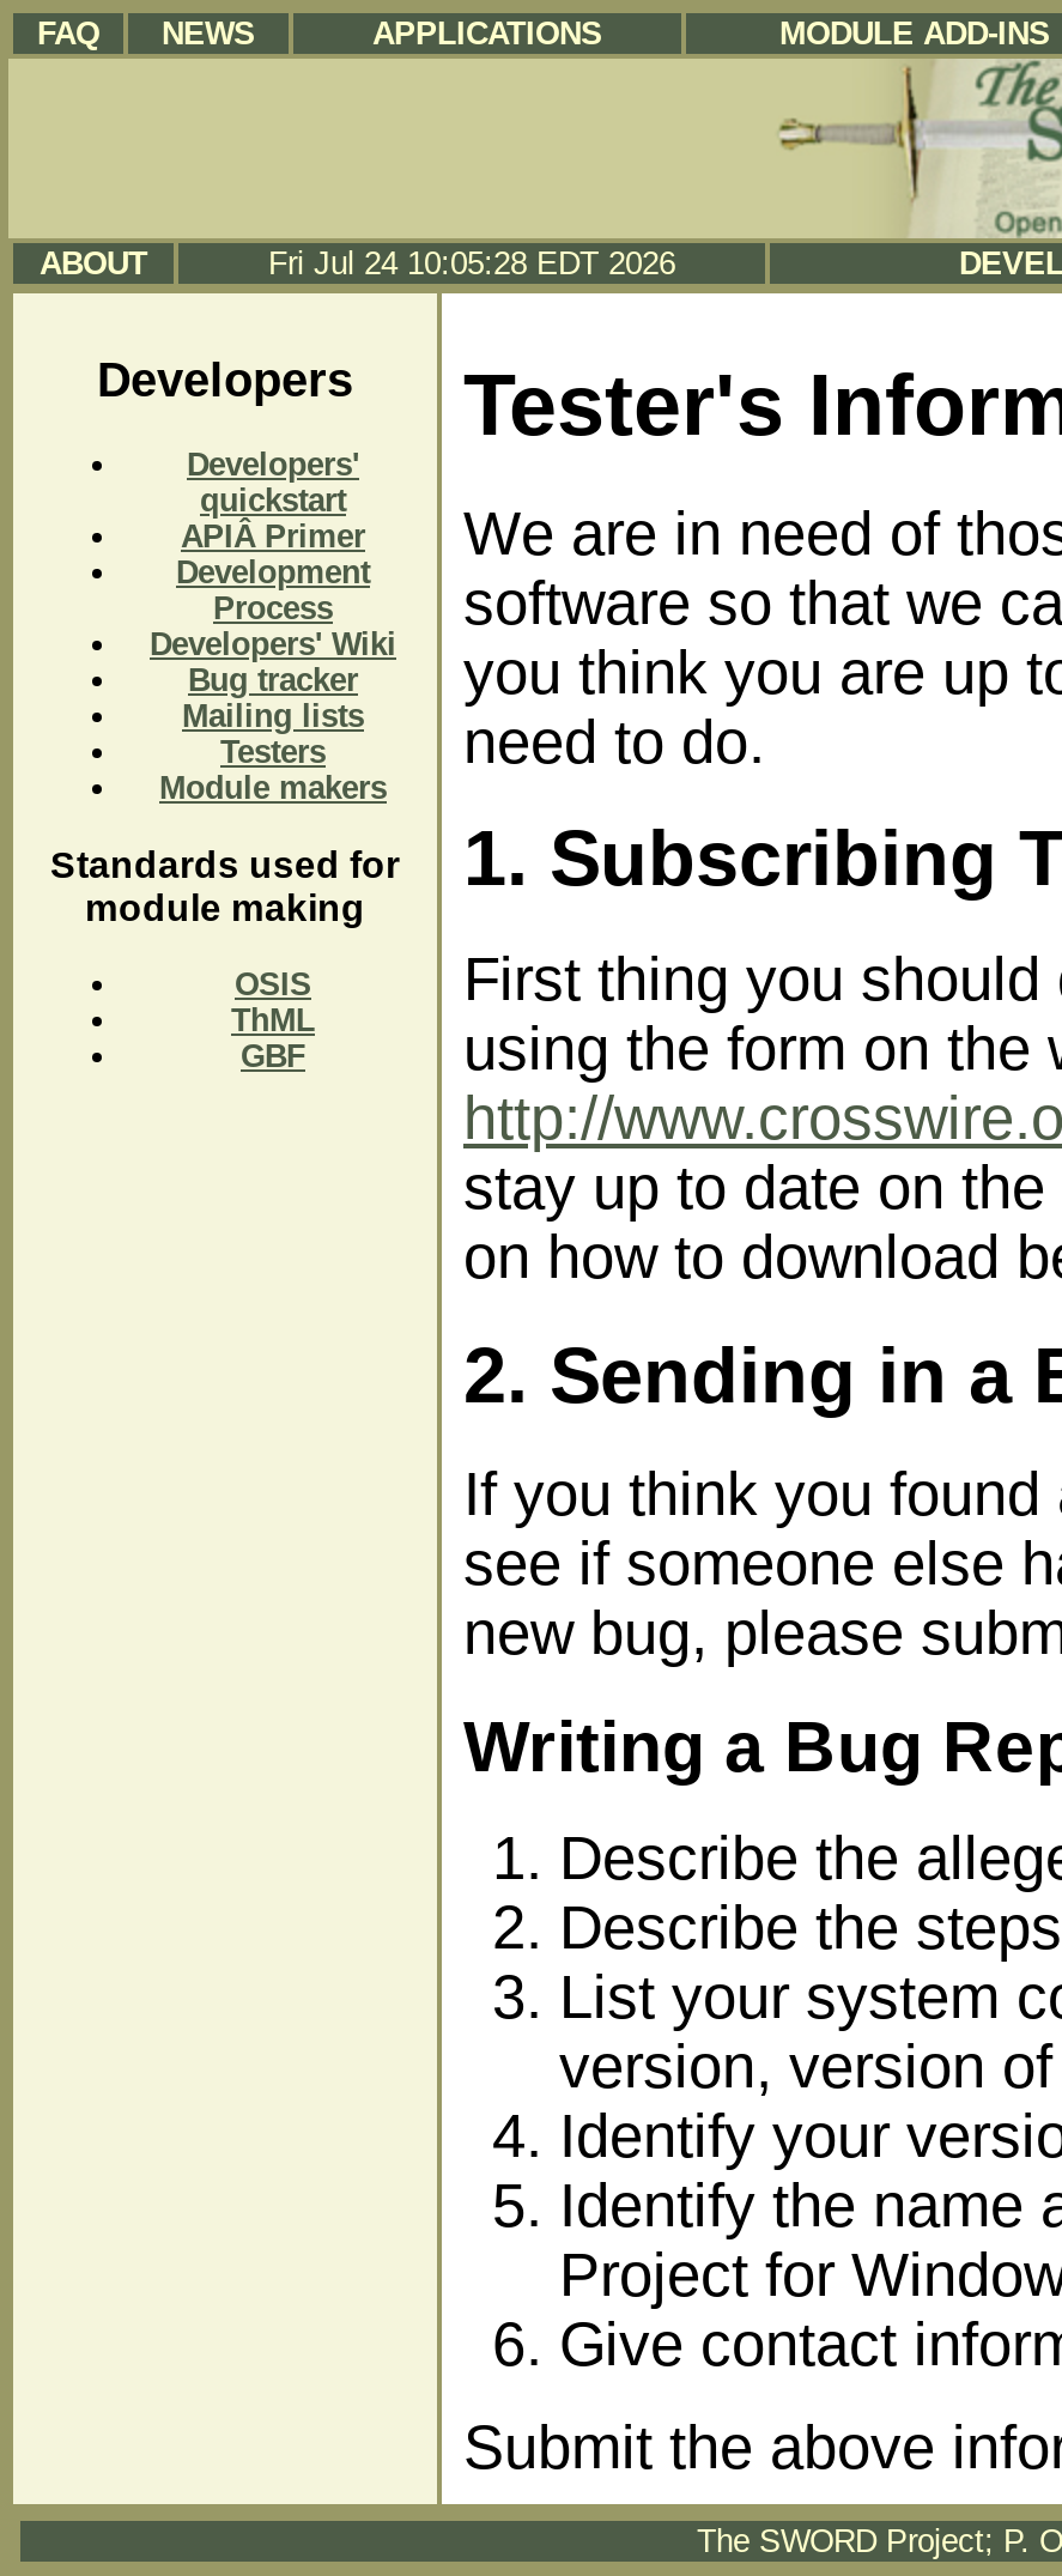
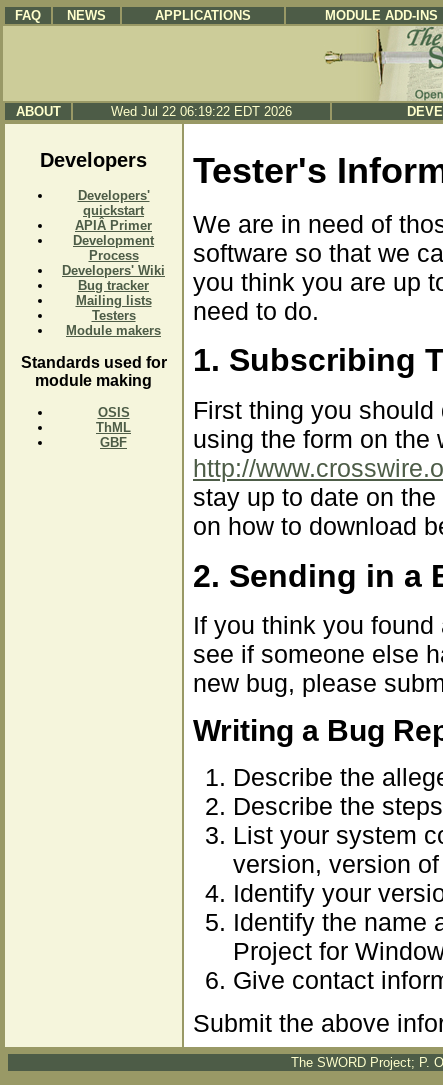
[268,246,675,281] Fri Jul 24 10:05:28 EDT 2026 -> [111,104,292,119] Wed Jul 22 06:19:22 EDT 2026

